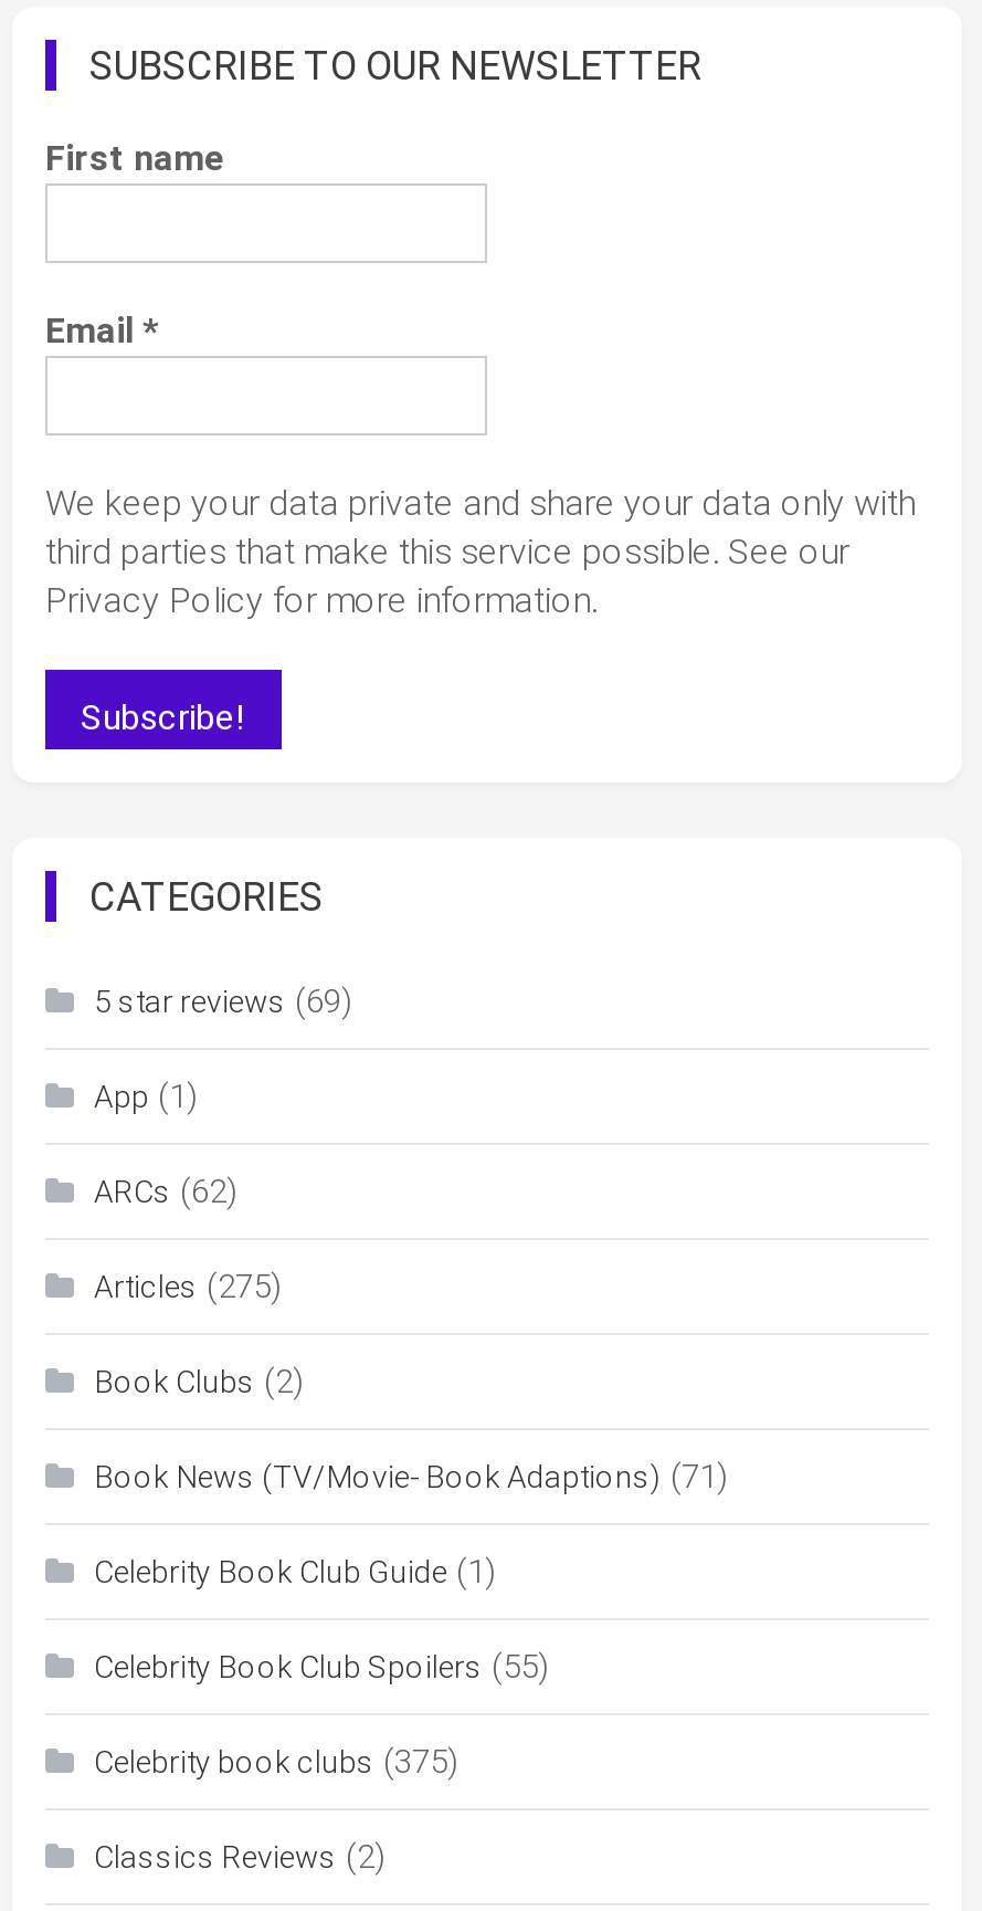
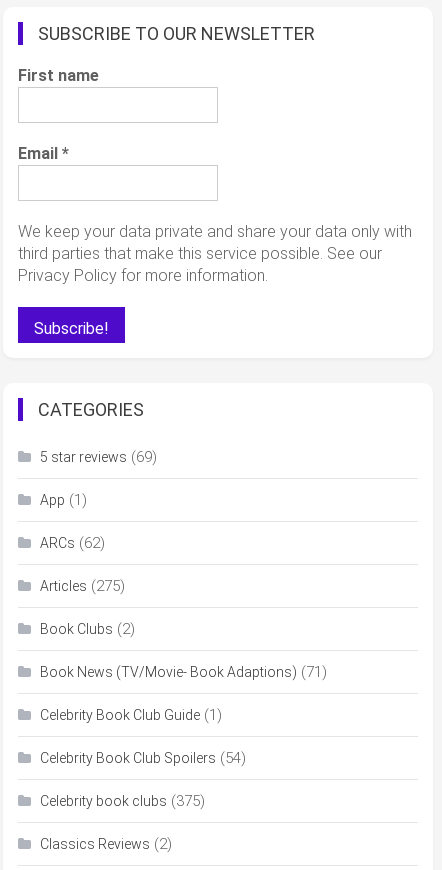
[94,1647,549,1687] Celebrity Book Club Spoilers (55) -> [40,749,246,767] Celebrity Book Club Spoilers (54)

